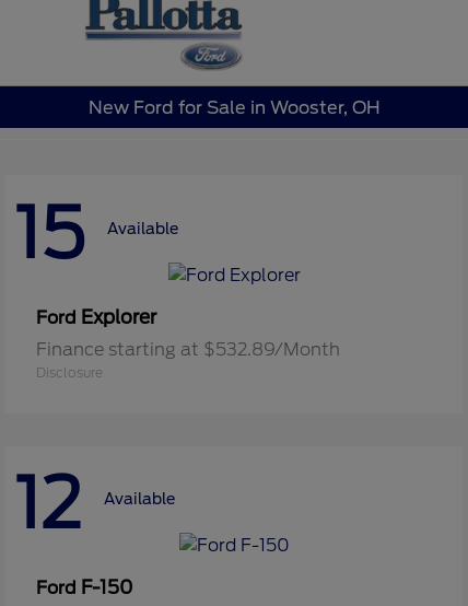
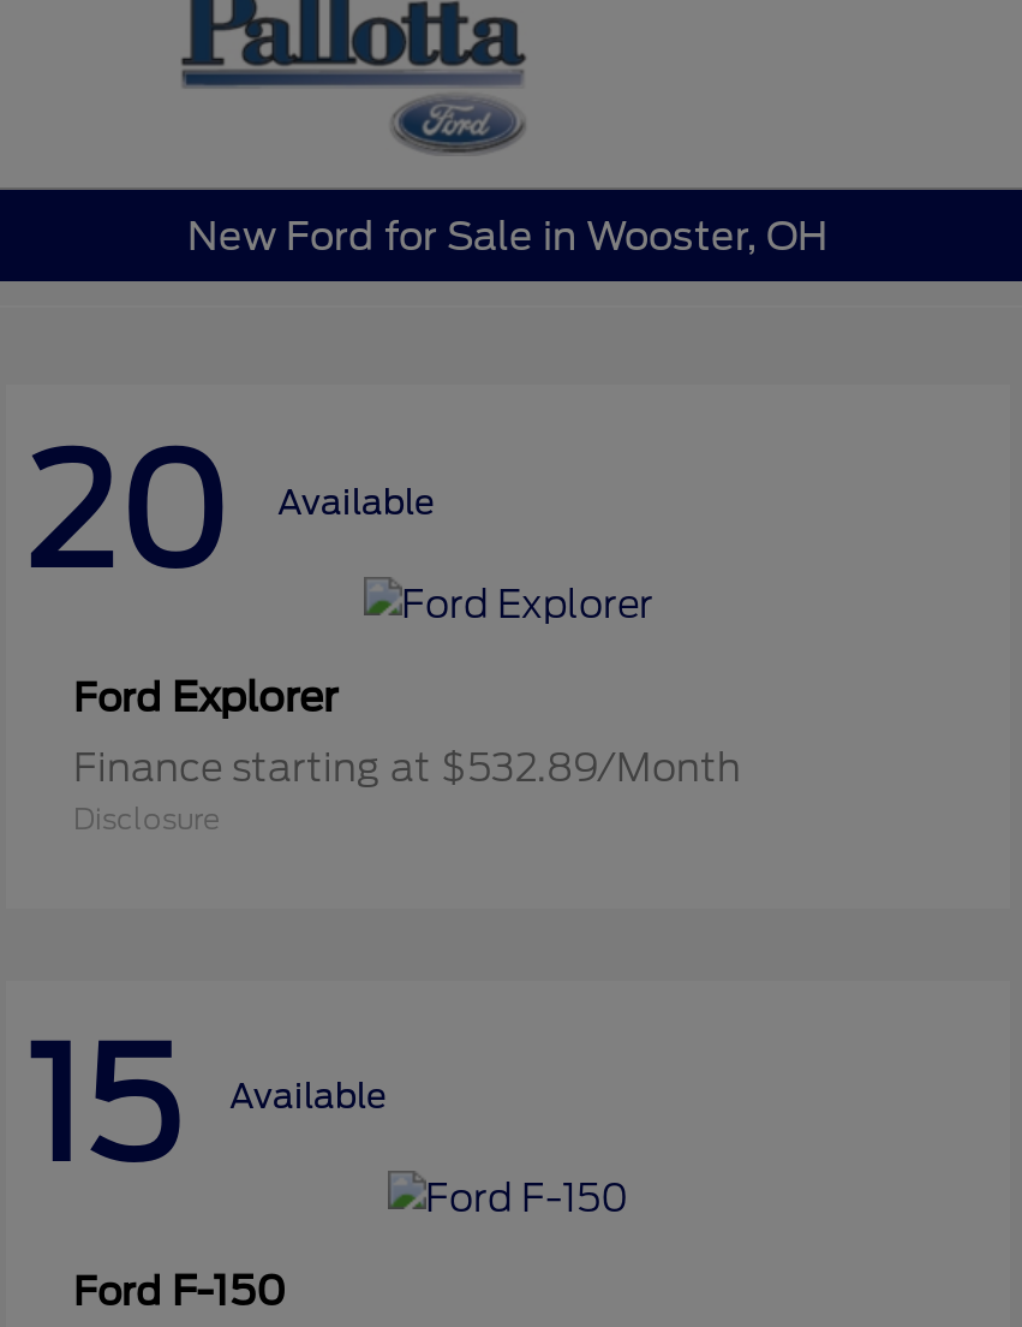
[14,191,178,274] 15 Available -> [25,420,434,603] 20 Available
[14,462,175,545] 12 Available -> [25,1015,386,1198] 15 Available

